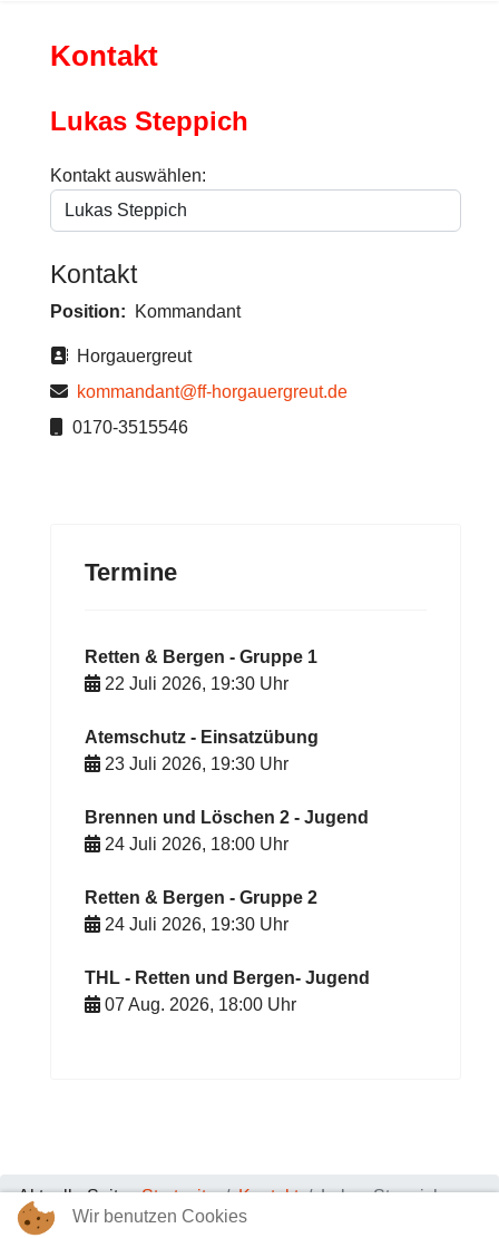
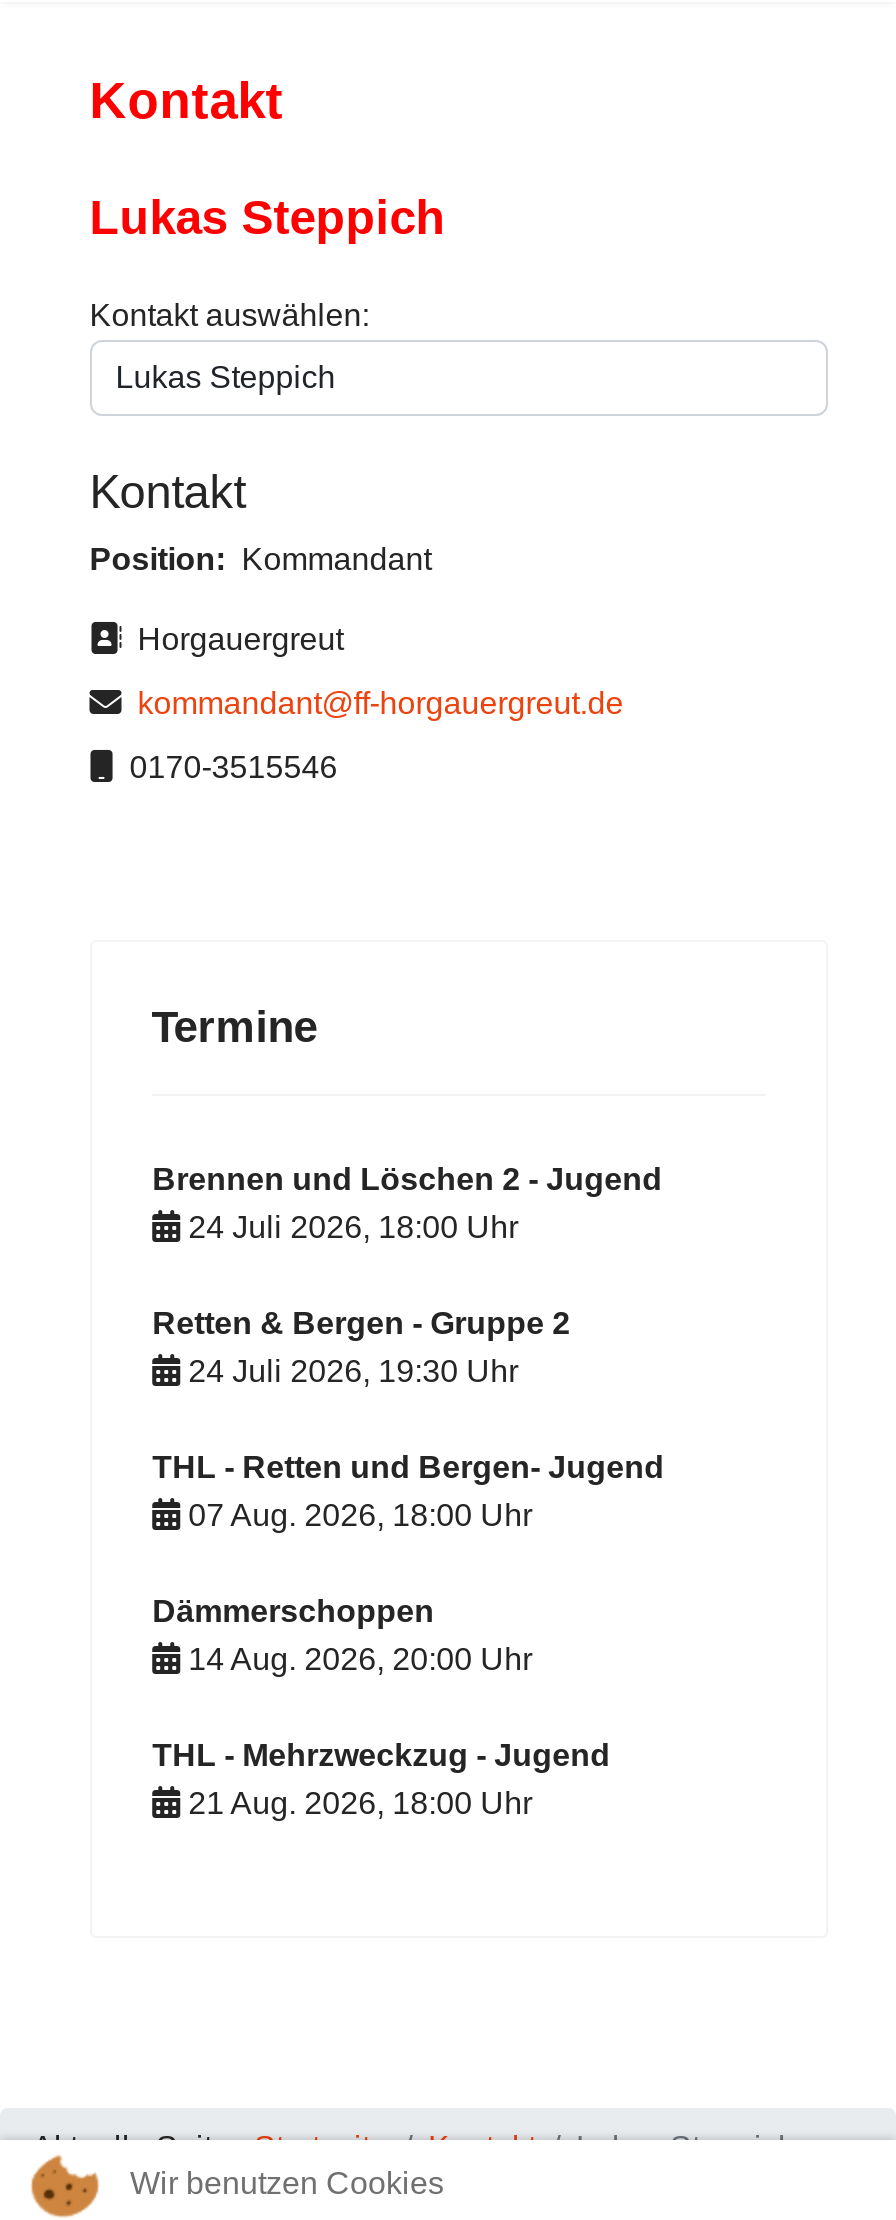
[85,648,319,774] Retten & Bergen - Gruppe 1 | 22 Juli 2026, 19:30 Uhr | Atemschutz - Einsatzübung | 23 Juli 2026, 19:30 Uhr -> none
moved [85,808,370,1015] -> [152,1163,664,1533]: Brennen und Löschen 2 - Jugend | 24 Juli 2026, 18:00 Uhr | Retten & Bergen - Gruppe 2 | 24 Juli 2026, 19:30 Uhr | THL - Retten und Bergen- Jugend | 07 Aug. 2026, 18:00 Uhr
none -> [152,1595,610,1821] Dämmerschoppen | 14 Aug. 2026, 20:00 Uhr | THL - Mehrzweckzug - Jugend | 21 Aug. 2026, 18:00 Uhr

